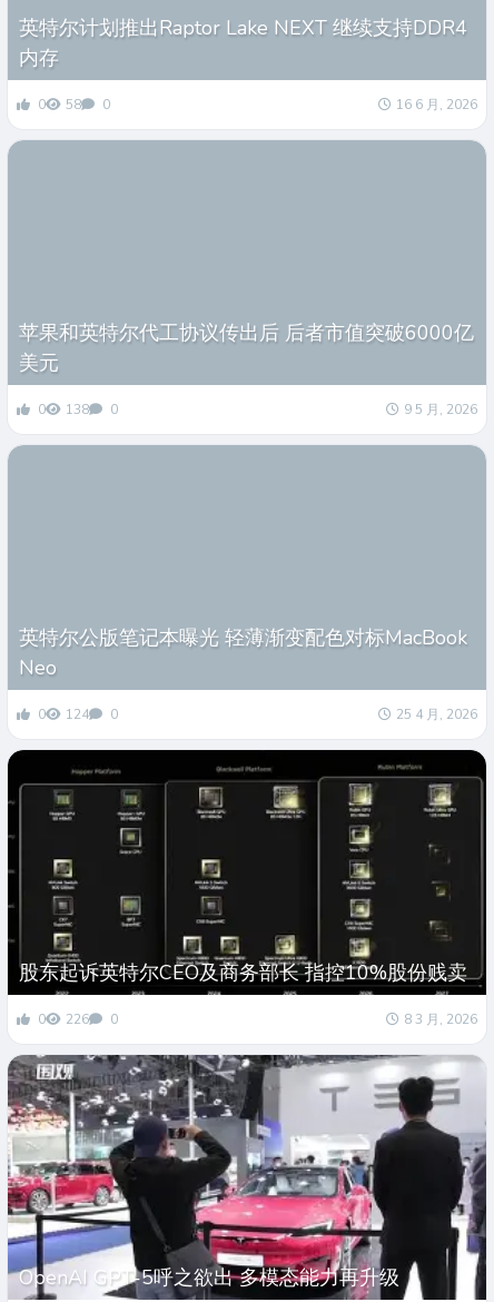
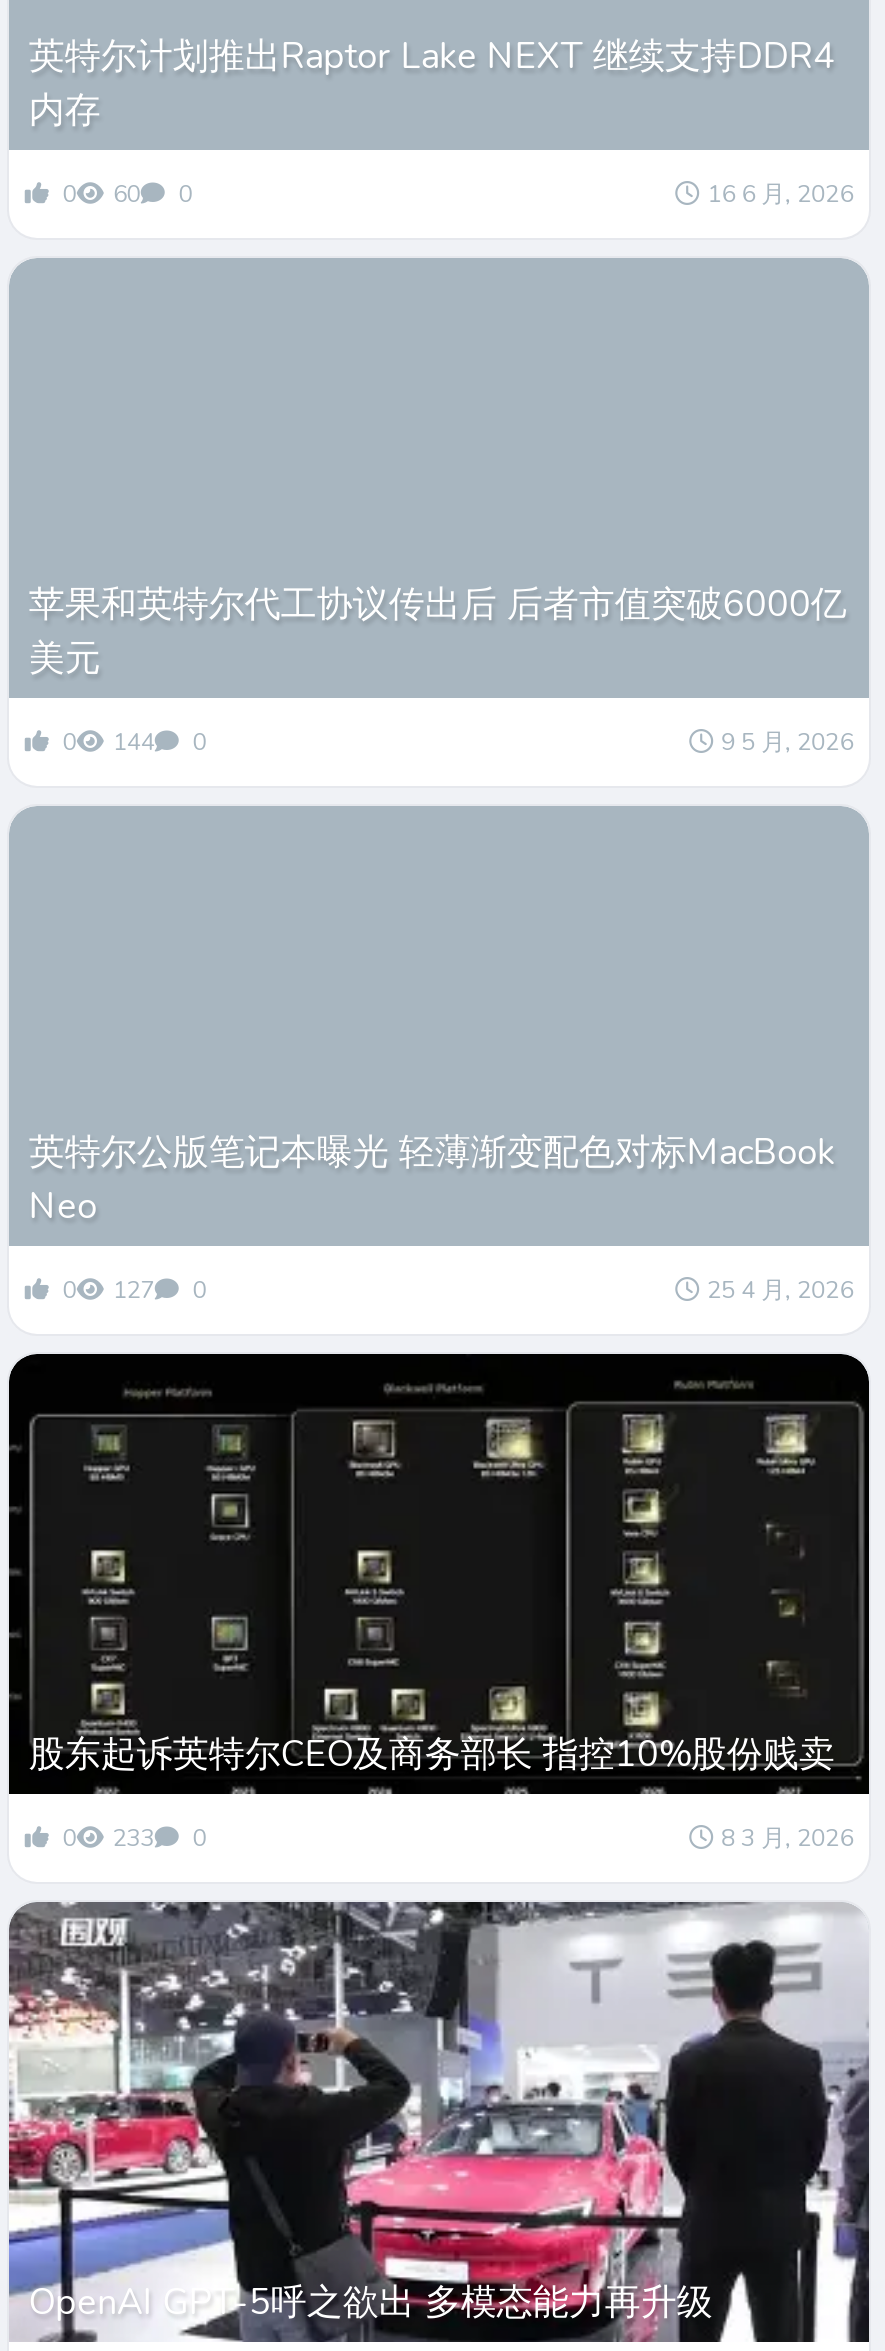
[66,95,81,113] 58 -> [113,177,141,209] 60
[66,400,89,418] 138 -> [113,725,155,757] 144
[66,705,89,723] 124 -> [113,1273,155,1305] 127
[66,1010,89,1028] 226 -> [113,1821,155,1853] 233

